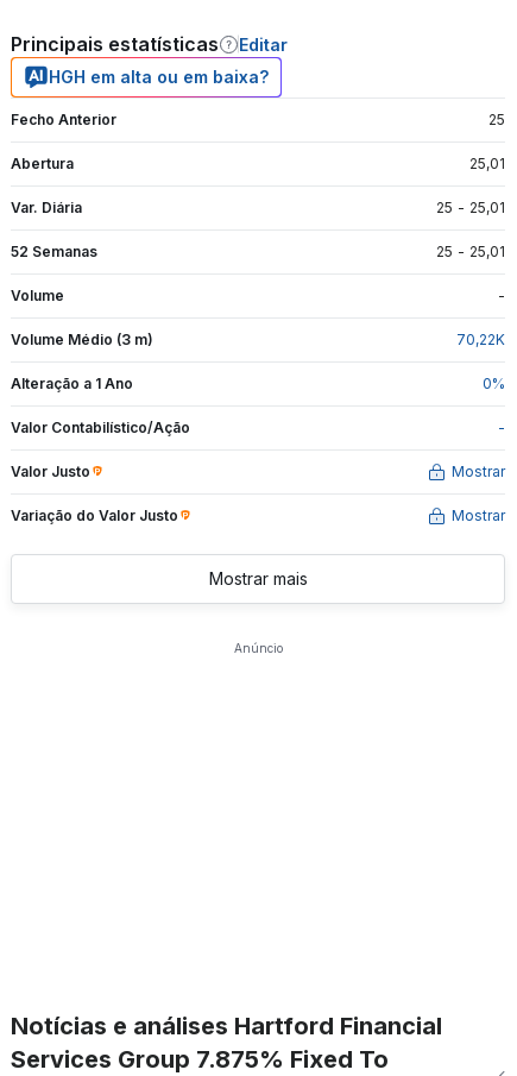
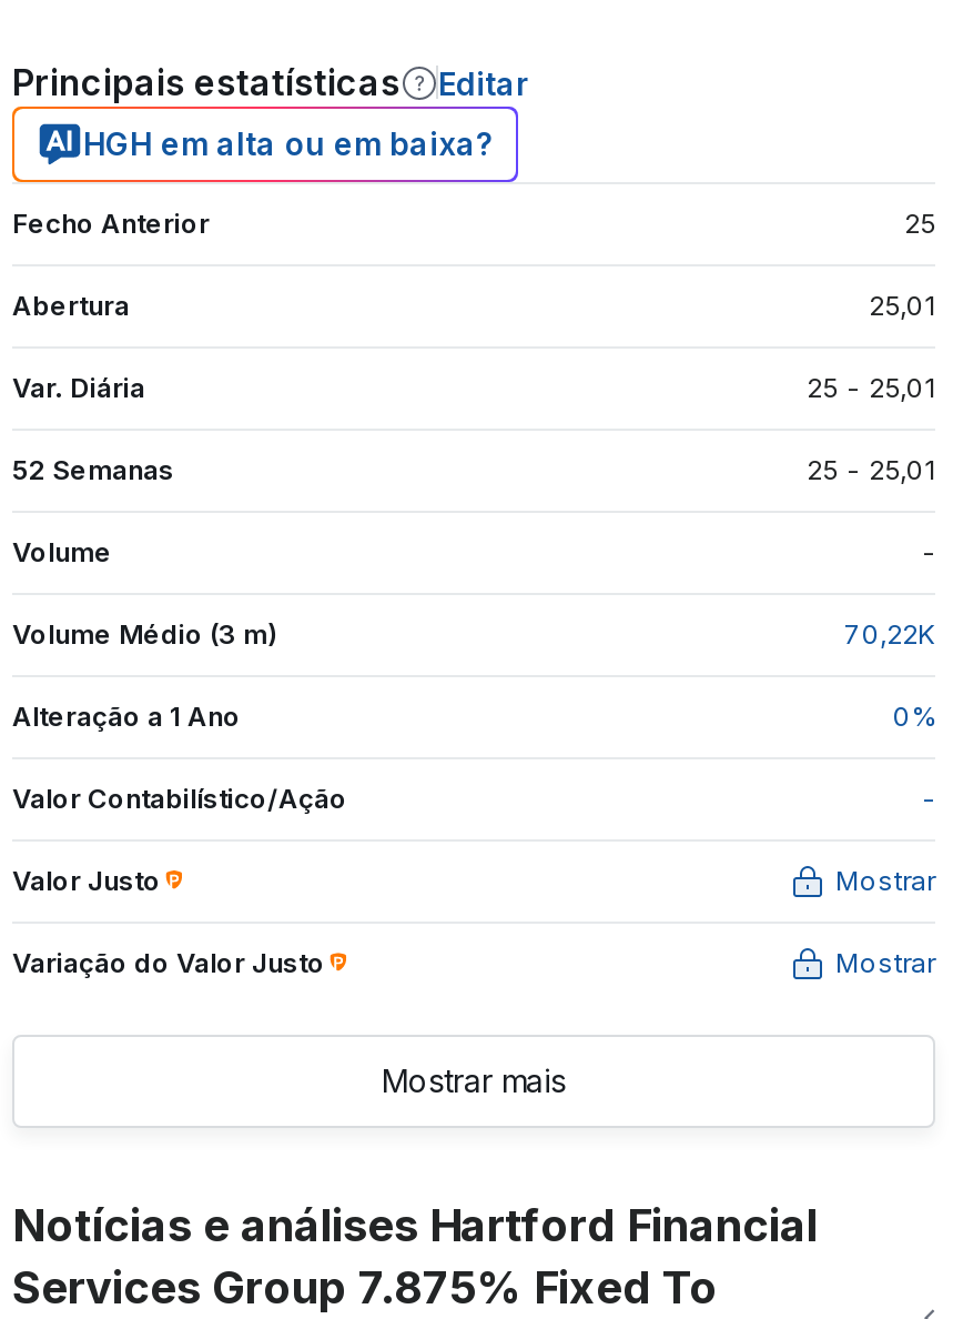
[234,641,282,655] Anúncio -> none

